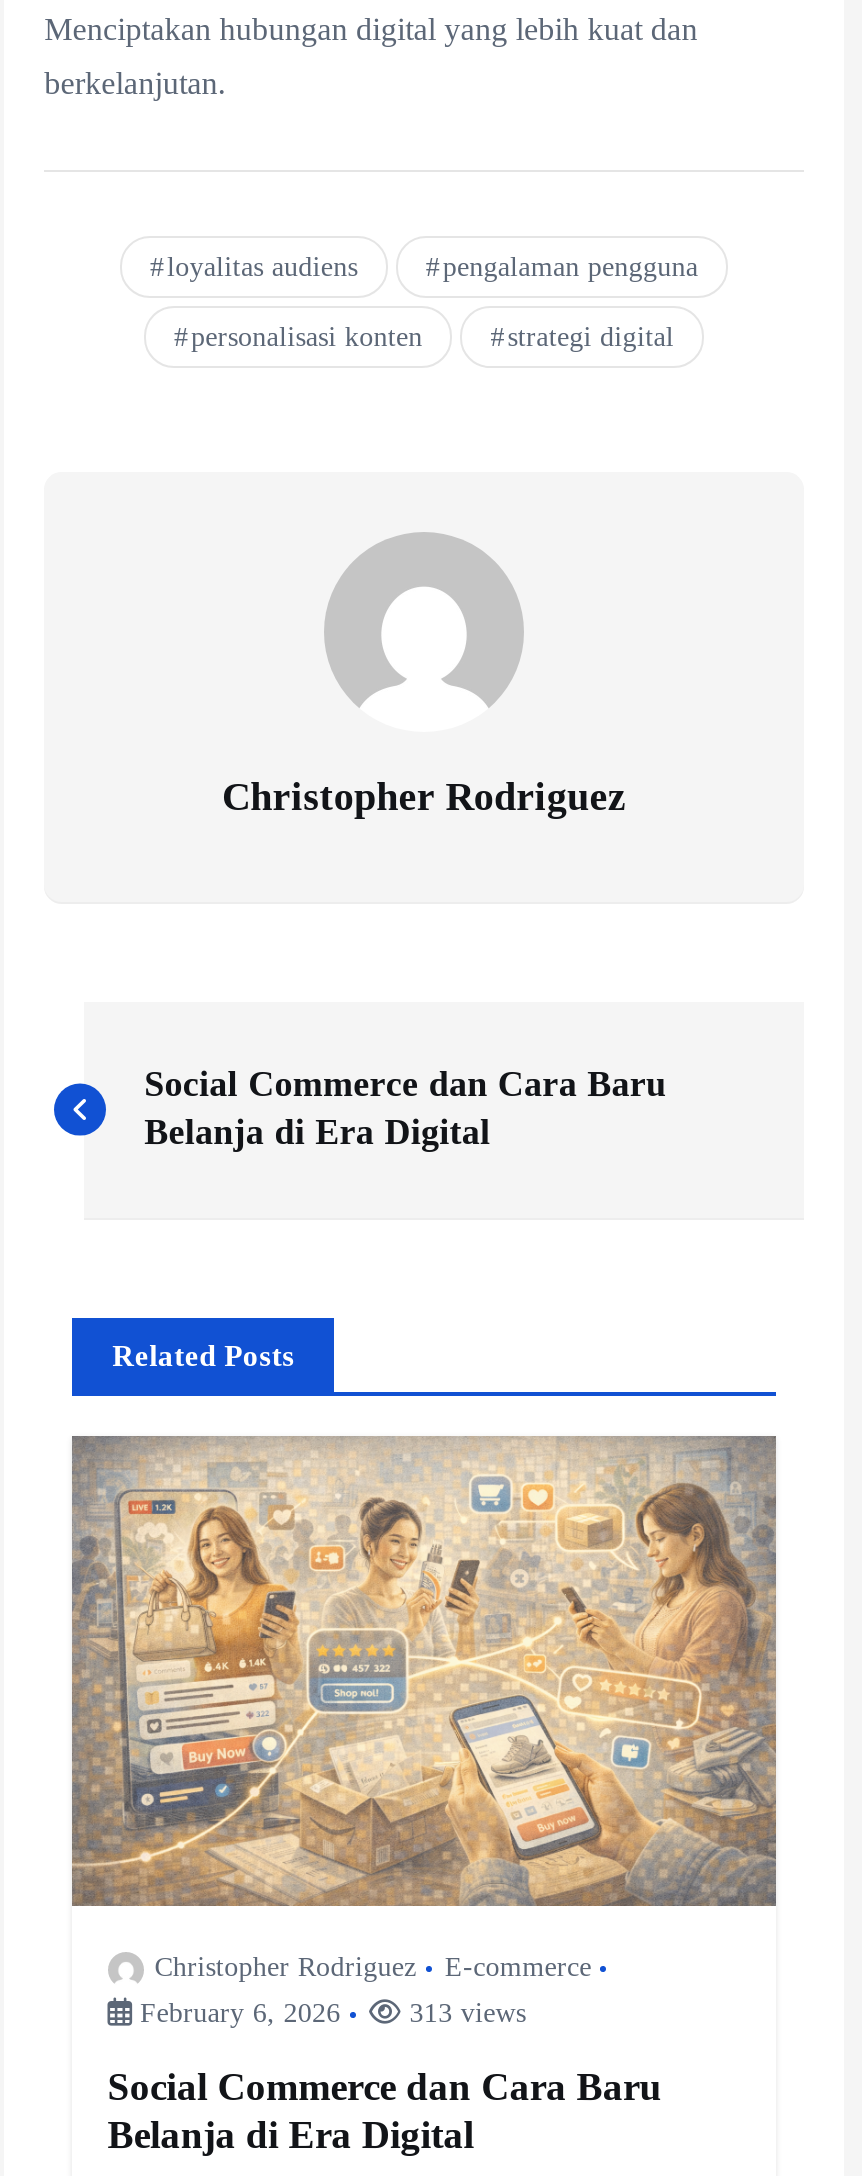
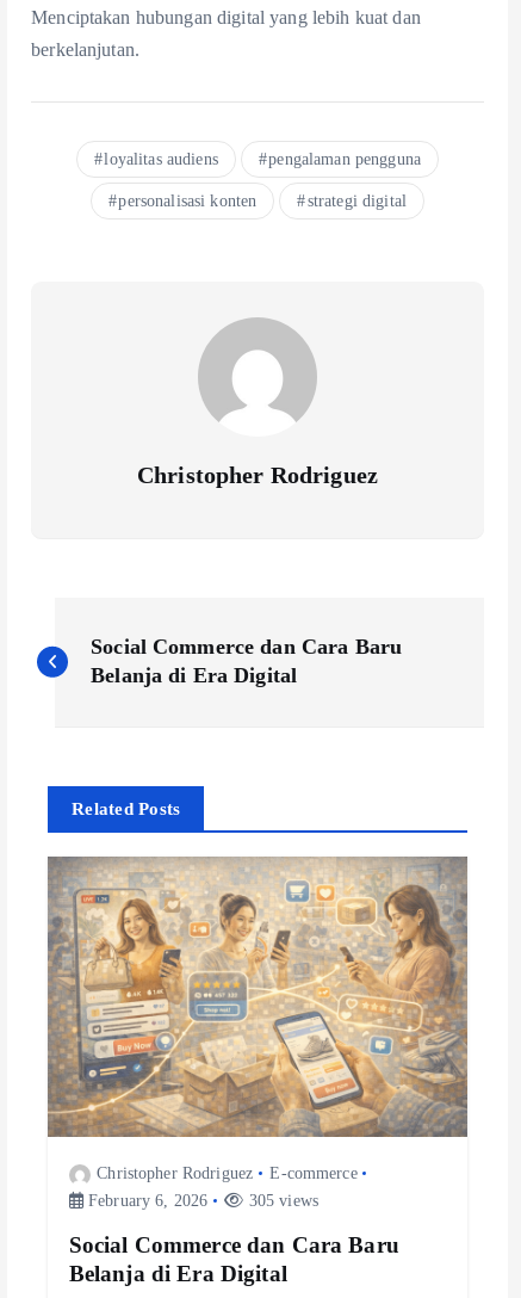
[401,1998,526,2028] 313 views -> [244,1192,318,1210] 305 views

